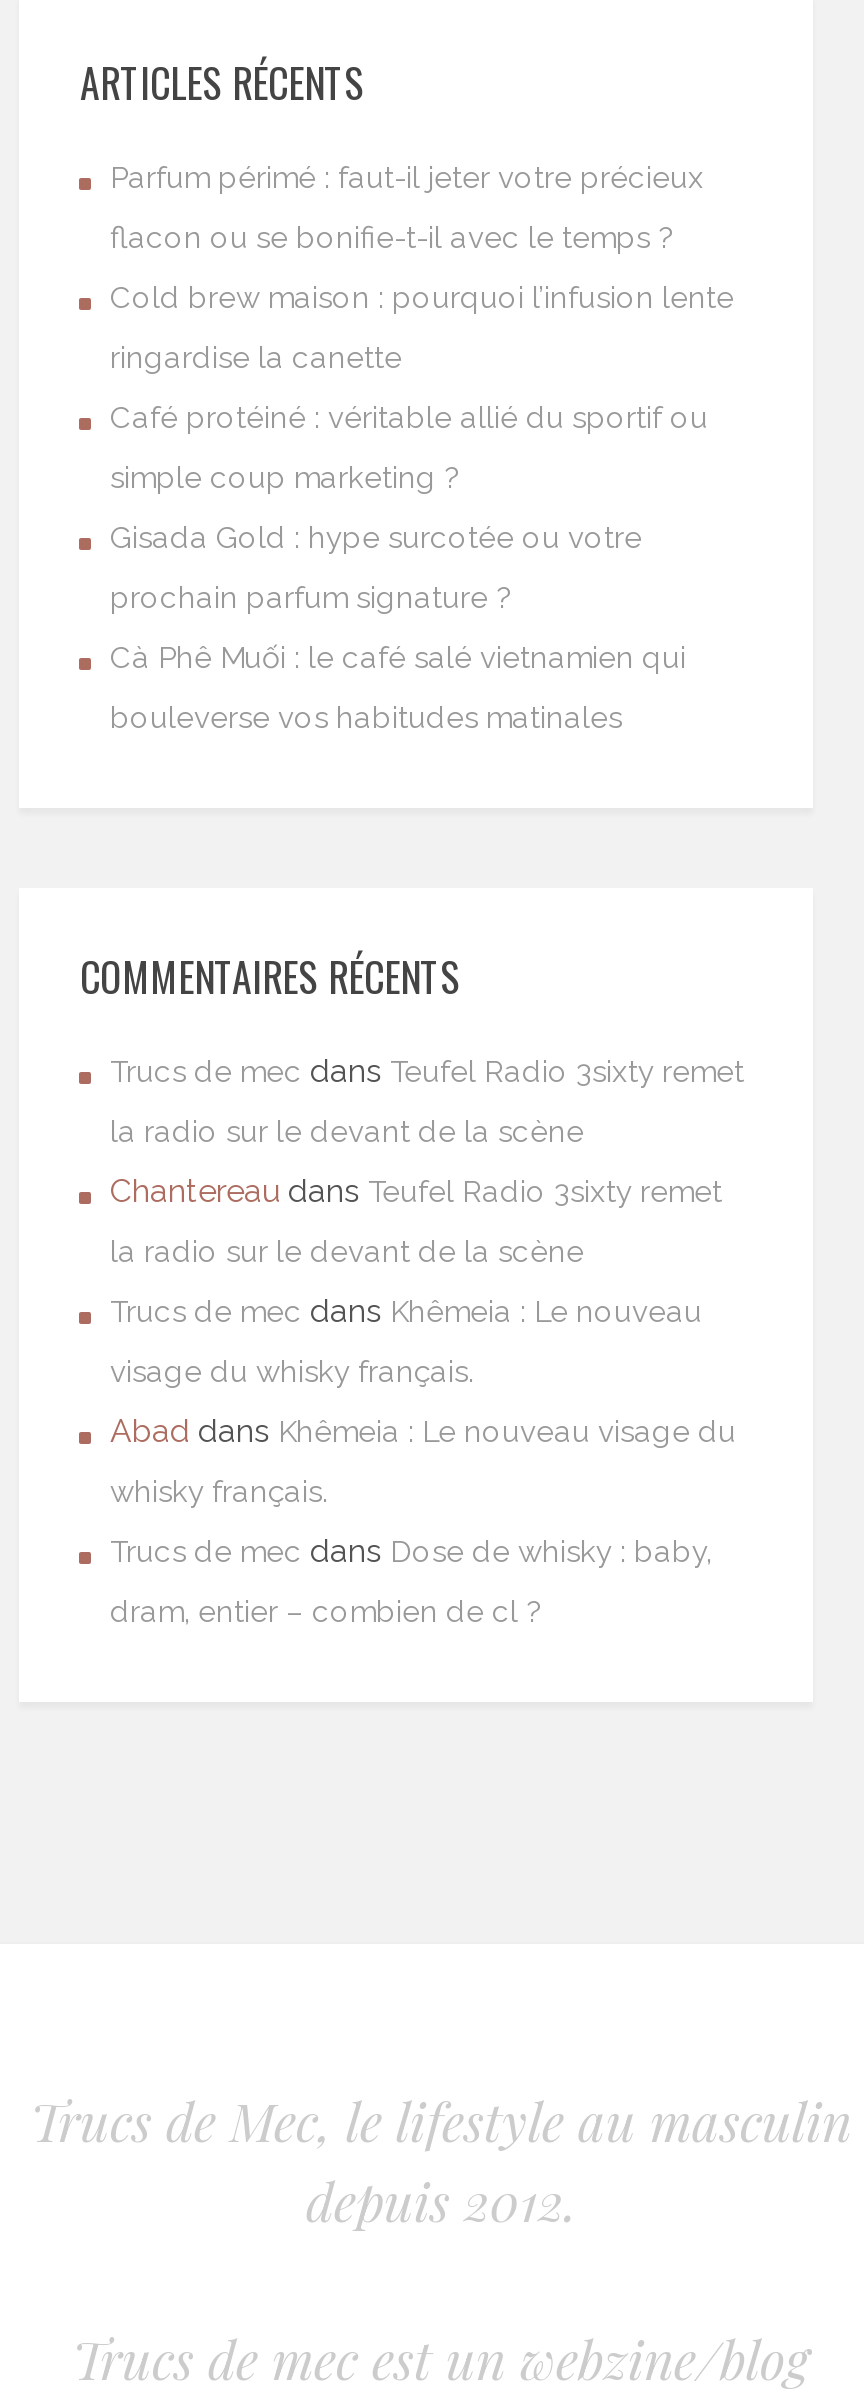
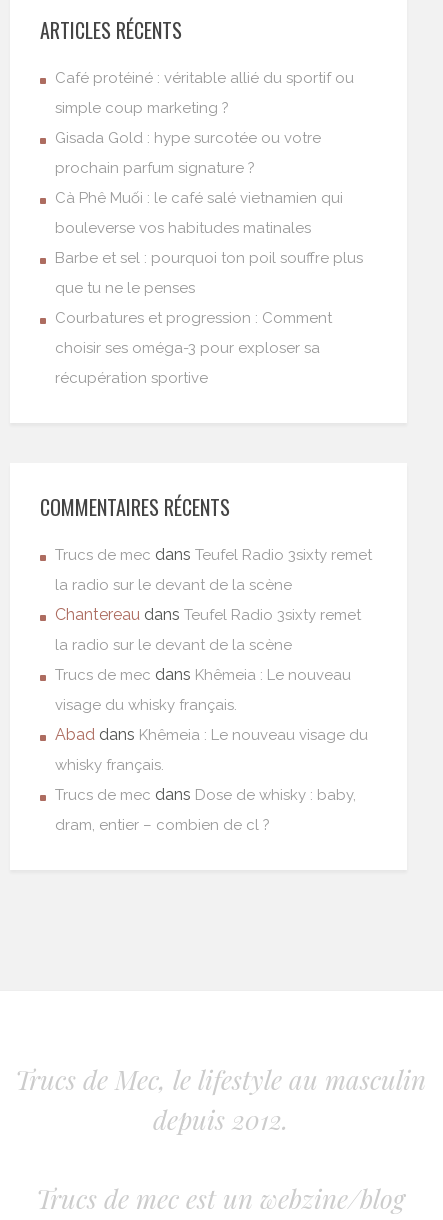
[110,159,734,375] Parfum périmé : faut-il jeter votre précieux | flacon ou se bonifie-t-il avec le temps ? | Cold brew maison : pourquoi l’infusion lente | ringardise la canette -> none
moved [110,399,708,735] -> [55,69,354,237]: Café protéiné : véritable allié du sportif ou | simple coup marketing ? | Gisada Gold : hype surcotée ou votre | prochain parfum signature ? | Cà Phê Muối : le café salé vietnamien qui | bouleverse vos habitudes matinales
none -> [55,249,363,387] Barbe et sel : pourquoi ton poil souffre plus | que tu ne le penses | Courbatures et progression : Comment | choisir ses oméga-3 pour exploser sa | récupération sportive

